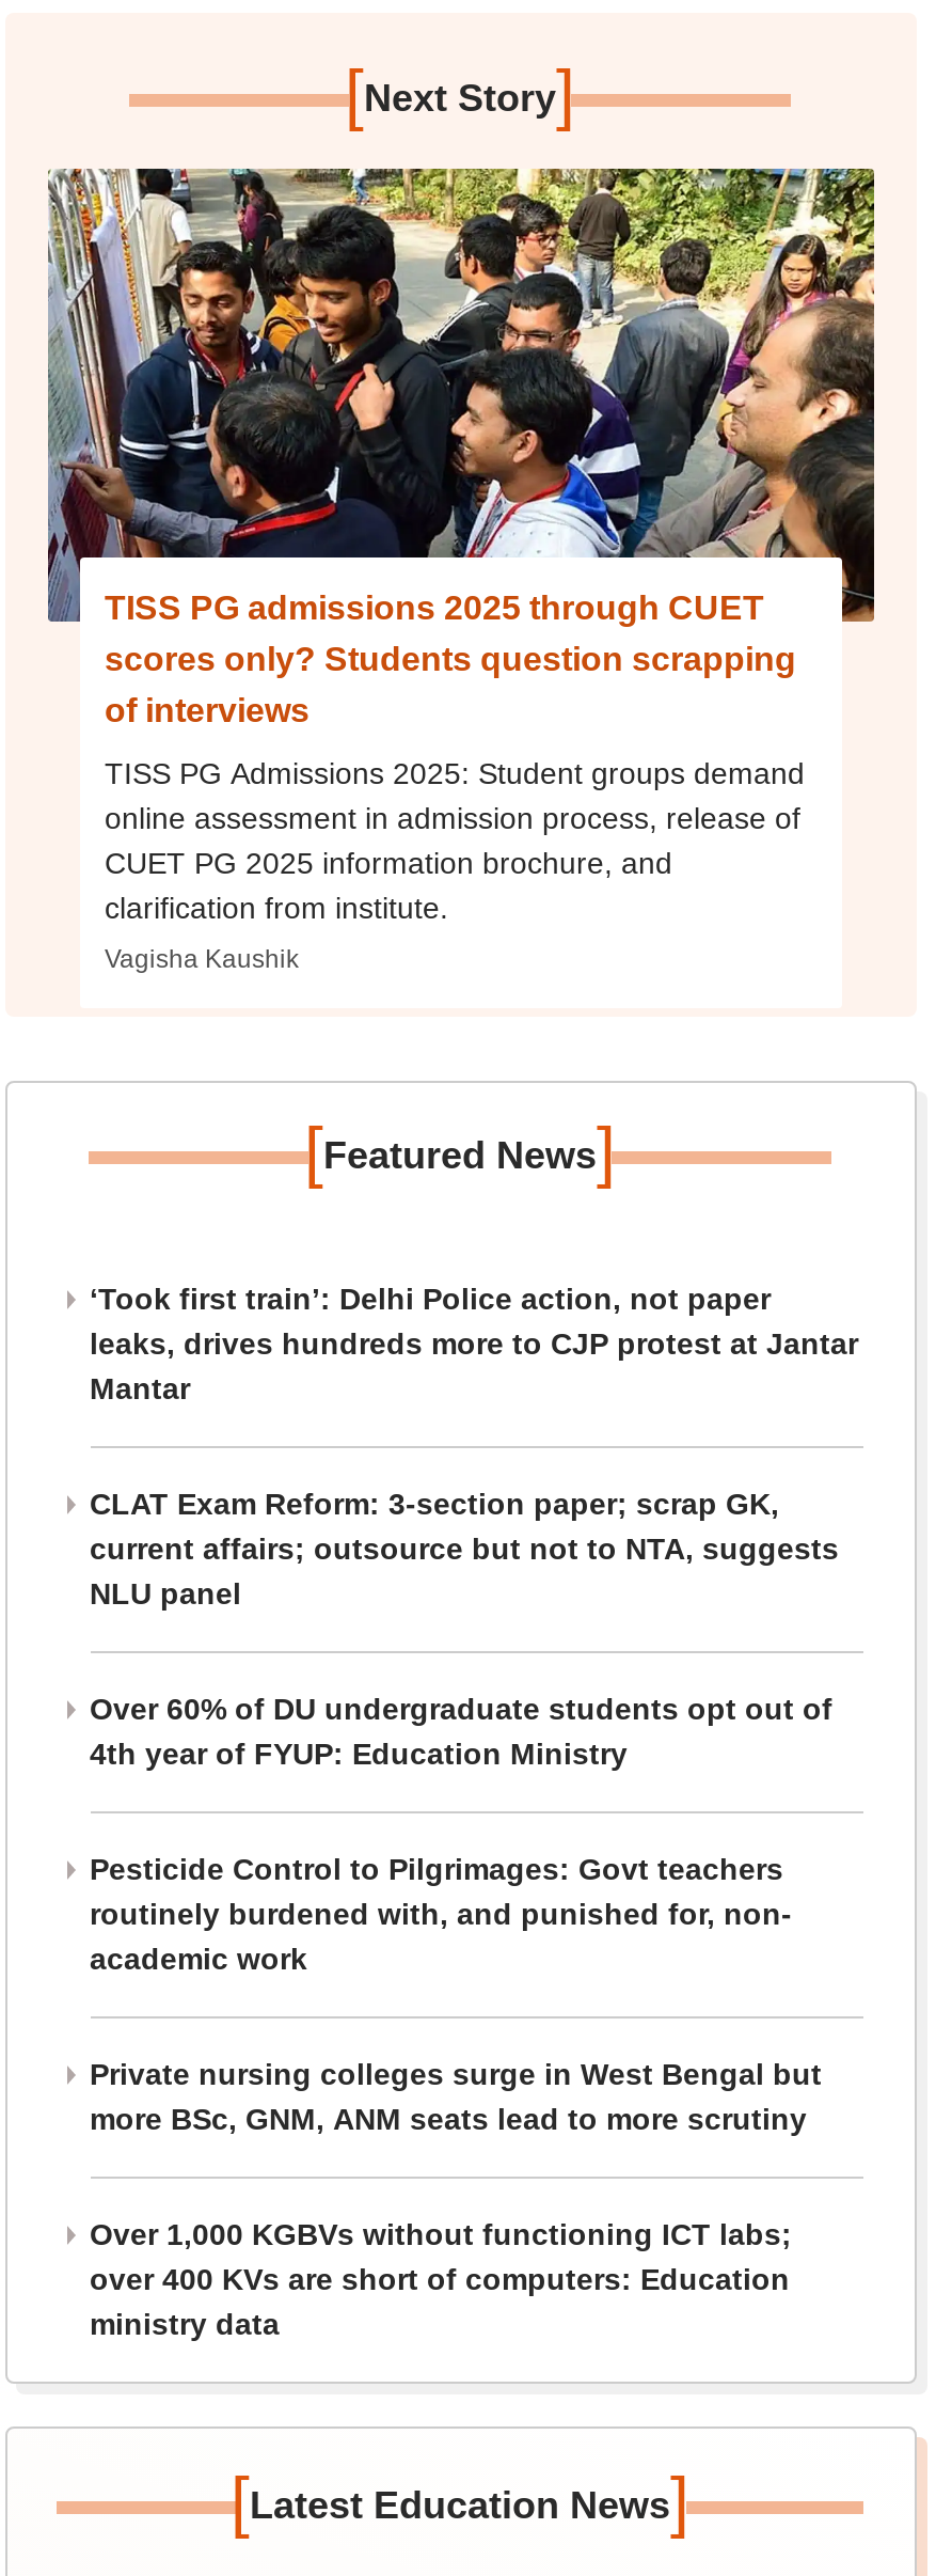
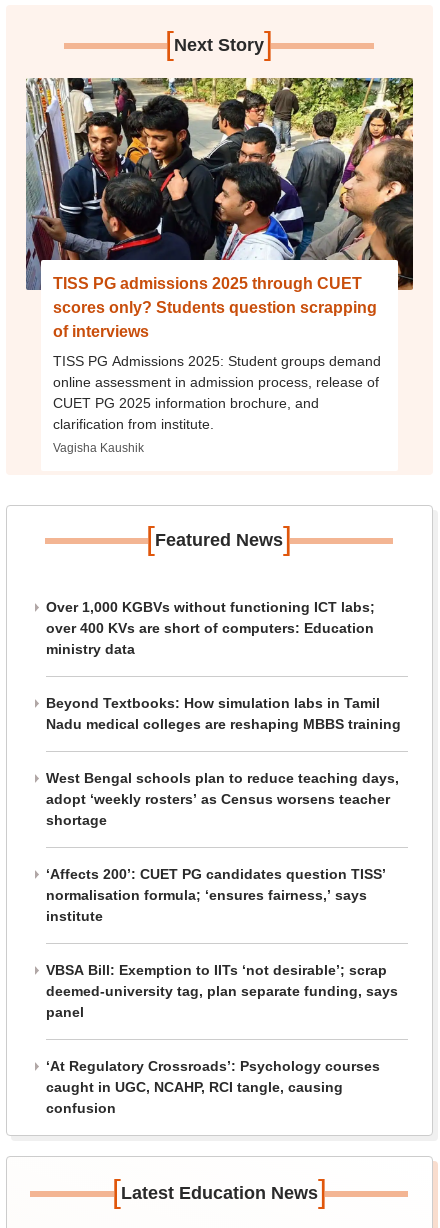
[90,1282,858,2136] ‘Took first train’: Delhi Police action, not paper | leaks, drives hundreds more to CJP protest at Jantar | Mantar | CLAT Exam Reform: 3-section paper; scrap GK, | current affairs; outsource but not to NTA, suggests | NLU panel | Over 60% of DU undergraduate students opt out of | 4th year of FYUP: Education Ministry | Pesticide Control to Pilgrimages: Govt teachers | routinely burdened with, and punished for, non- | academic work | Private nursing colleges surge in West Bengal but | more BSc, GNM, ANM seats lead to more scrutiny -> none
moved [90,2218,792,2341] -> [45,599,374,657]: Over 1,000 KGBVs without functioning ICT labs; | over 400 KVs are short of computers: Education | ministry data
none -> [45,695,400,1116] Beyond Textbooks: How simulation labs in Tamil | Nadu medical colleges are reshaping MBBS training | West Bengal schools plan to reduce teaching days, | adopt ‘weekly rosters’ as Census worsens teacher | shortage | ‘Affects 200’: CUET PG candidates question TISS’ | normalisation formula; ‘ensures fairness,’ says | institute | VBSA Bill: Exemption to IITs ‘not desirable’; scrap | deemed-university tag, plan separate funding, says | panel | ‘At Regulatory Crossroads’: Psychology courses | caught in UGC, NCAHP, RCI tangle, causing | confusion

